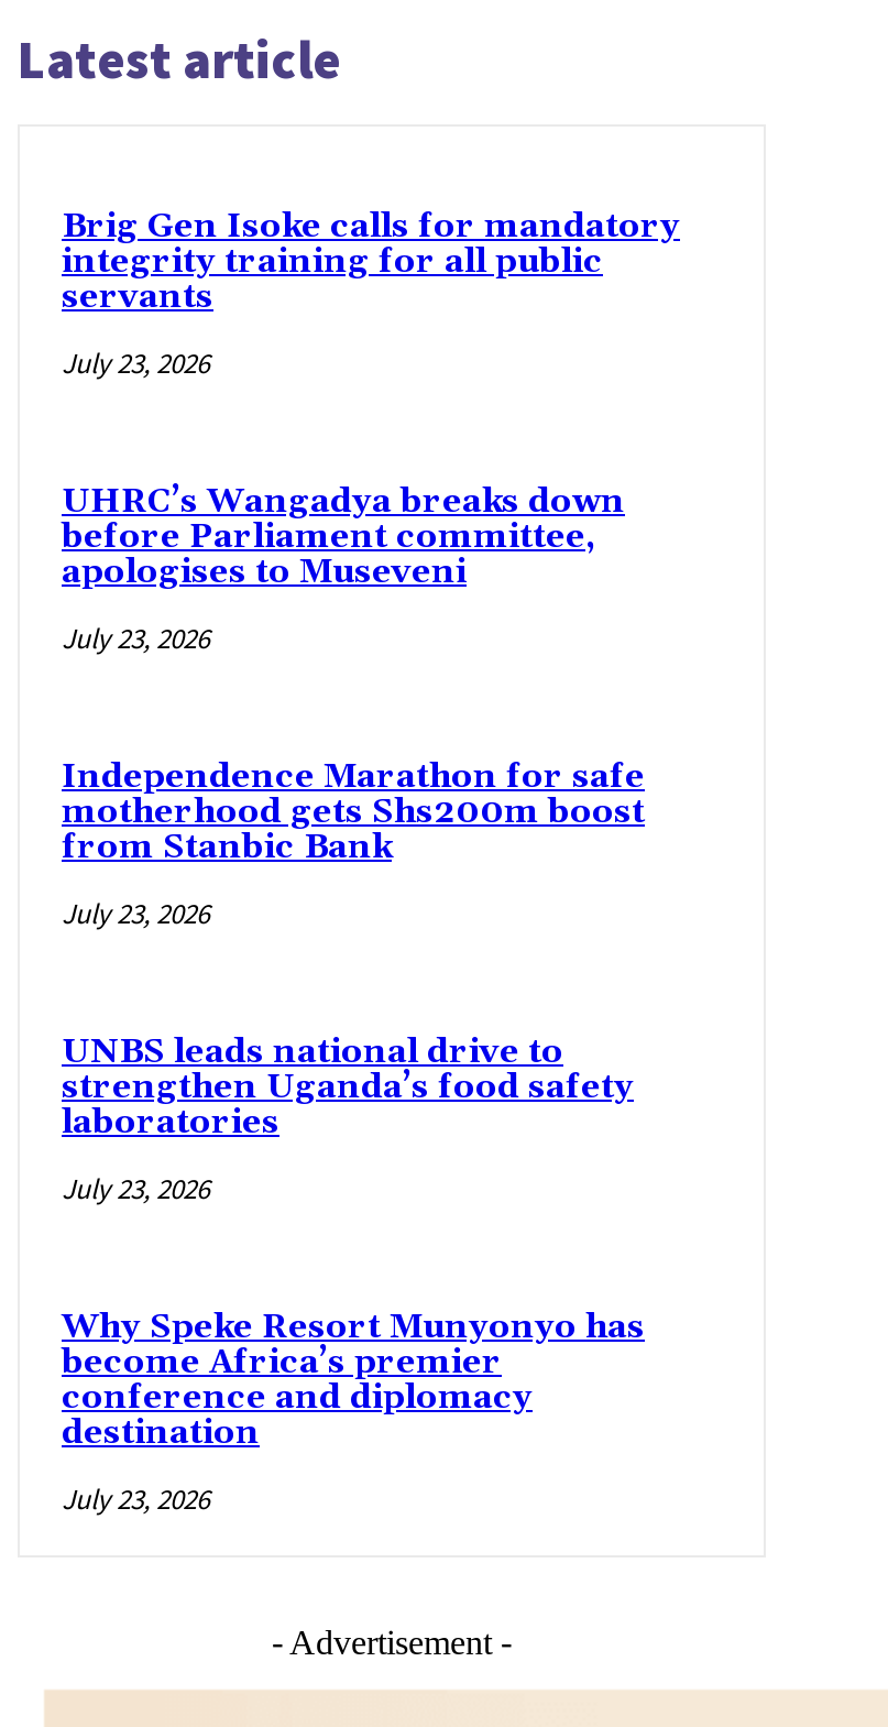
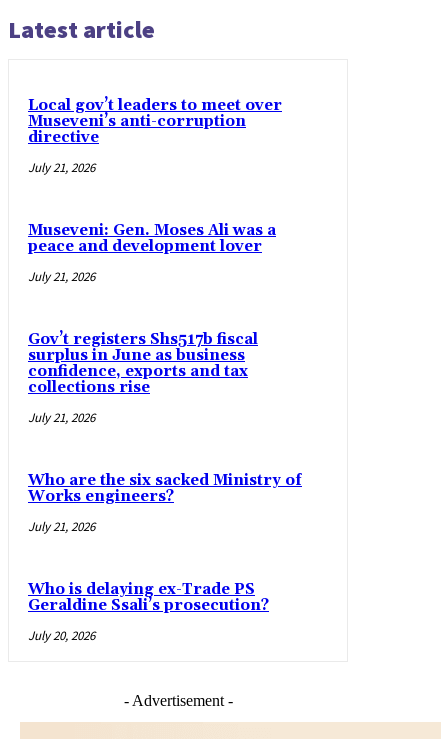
[62,206,680,318] Brig Gen Isoke calls for mandatory | integrity training for all public | servants -> [28,96,282,147] Local gov’t leaders to meet over | Museveni’s anti-corruption | directive
[62,345,209,382] July 23, 2026 -> [28,159,95,176] July 21, 2026
[62,481,625,593] UHRC’s Wangadya breaks down | before Parliament committee, | apologises to Museveni -> [28,221,276,256] Museveni: Gen. Moses Ali was a | peace and development lover
[62,620,209,657] July 23, 2026 -> [28,268,95,285] July 21, 2026
[62,756,645,869] Independence Marathon for safe | motherhood gets Shs200m boost | from Stanbic Bank -> [28,330,258,397] Gov’t registers Shs517b fiscal | surplus in June as business | confidence, exports and tax | collections rise
[62,895,209,933] July 23, 2026 -> [28,409,95,426] July 21, 2026
[62,1032,634,1144] UNBS leads national drive to | strengthen Uganda’s food safety | laboratories -> [28,471,302,506] Who are the six sacked Ministry of | Works engineers?
[62,1170,209,1208] July 23, 2026 -> [28,518,95,535] July 21, 2026
[62,1307,645,1454] Why Speke Resort Munyonyo has | become Africa’s premier | conference and diplomacy | destination -> [28,580,269,615] Who is delaying ex-Trade PS | Geraldine Ssali’s prosecution?
[62,1481,209,1518] July 23, 2026 -> [28,627,95,644] July 20, 2026

